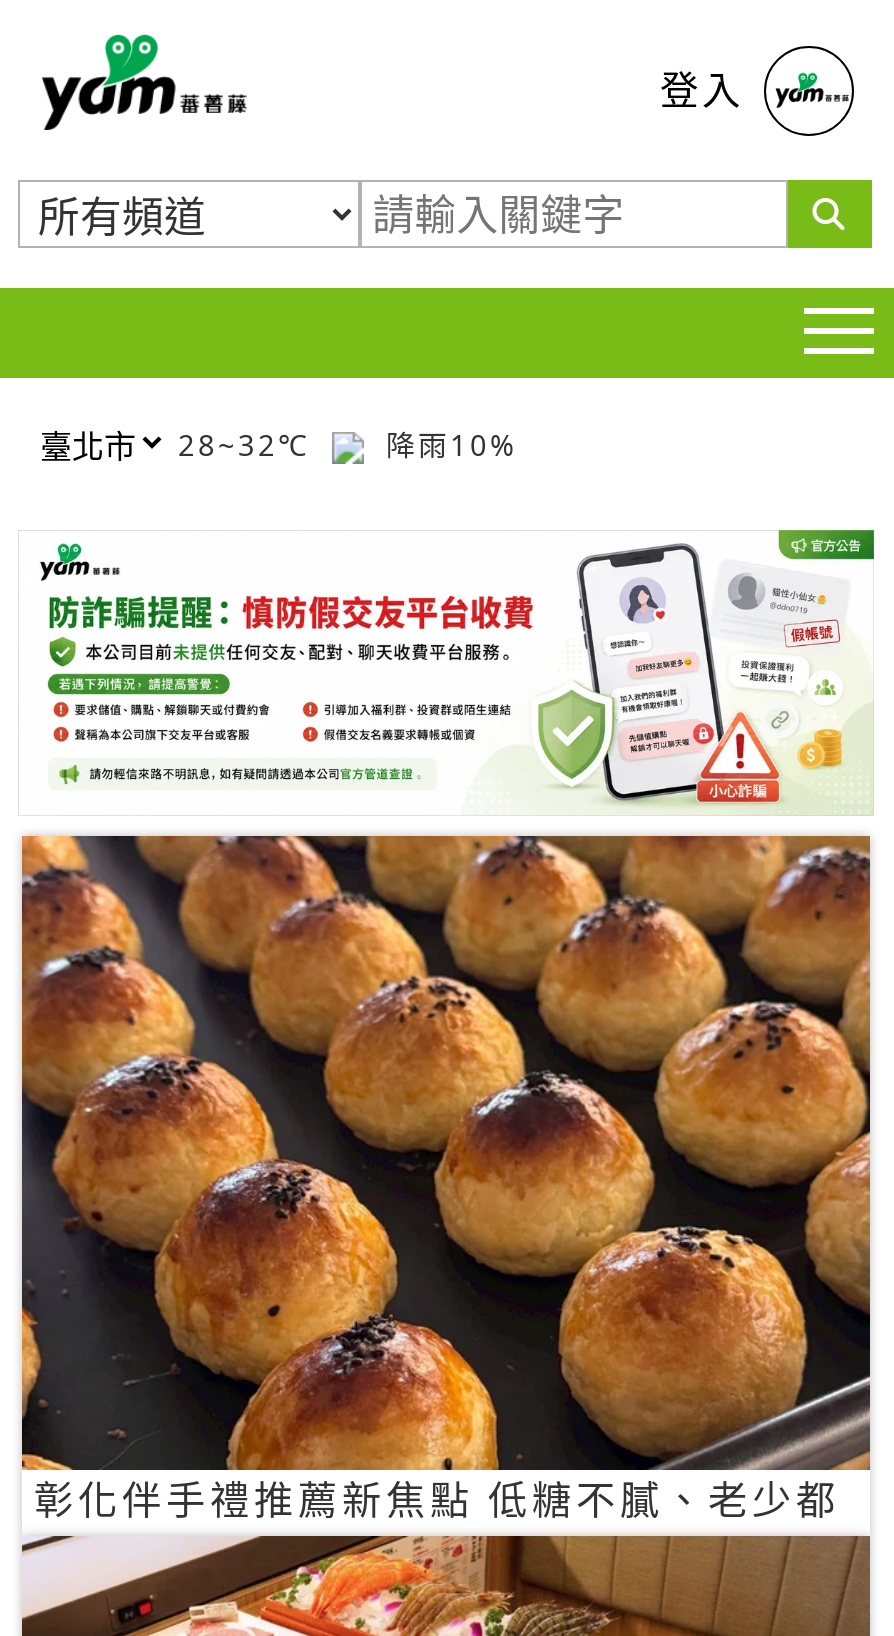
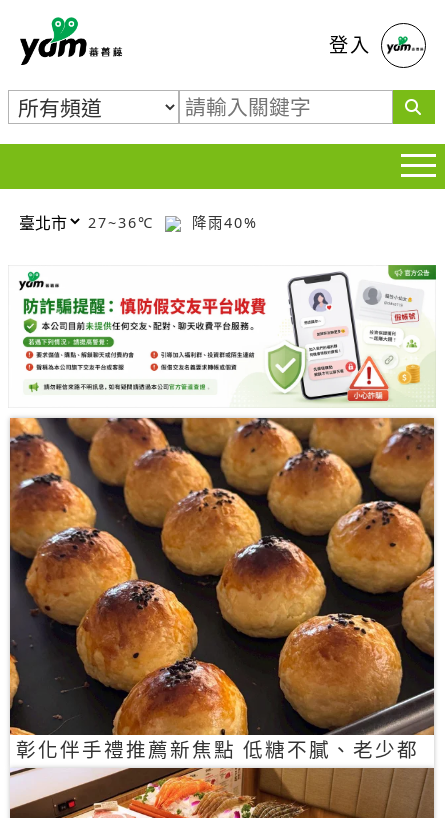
[178,425,322,463] 28~32℃ -> [88,212,160,231] 27~36℃
[374,425,518,463] 降雨10% -> [186,212,258,231] 降雨40%

